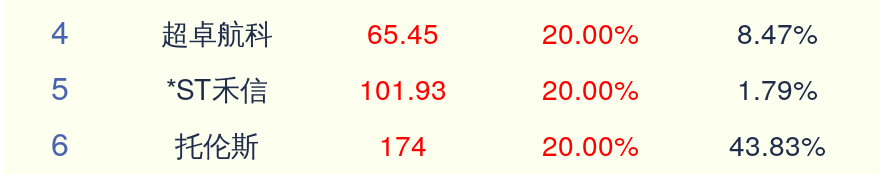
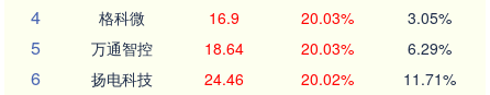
[161,12,817,52] 超卓航科 | 65.45 | 20.00% | 8.47% -> [99,6,452,28] 格科微 | 16.9 | 20.03% | 3.05%
[166,68,817,108] *ST禾信 | 101.93 | 20.00% | 1.79% -> [91,37,452,59] 万通智控 | 18.64 | 20.03% | 6.29%
[175,124,825,164] 托伦斯 | 174 | 20.00% | 43.83% -> [91,68,456,89] 扬电科技 | 24.46 | 20.02% | 11.71%

